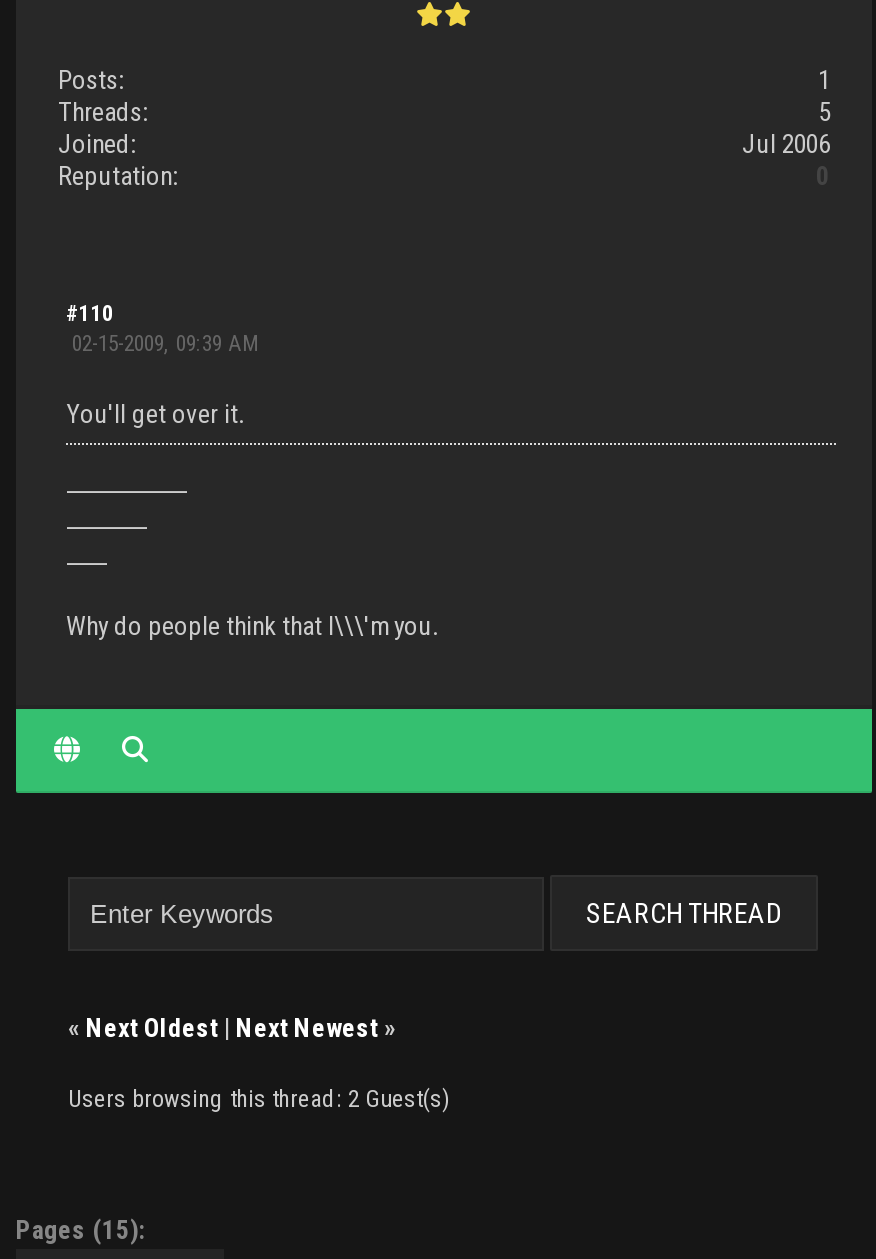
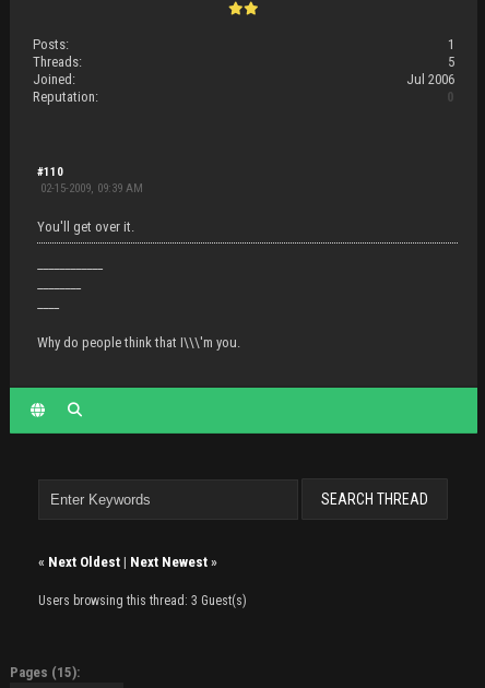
[68,1085,450,1113] Users browsing this thread: 2 Guest(s) -> [38,593,247,608] Users browsing this thread: 3 Guest(s)

